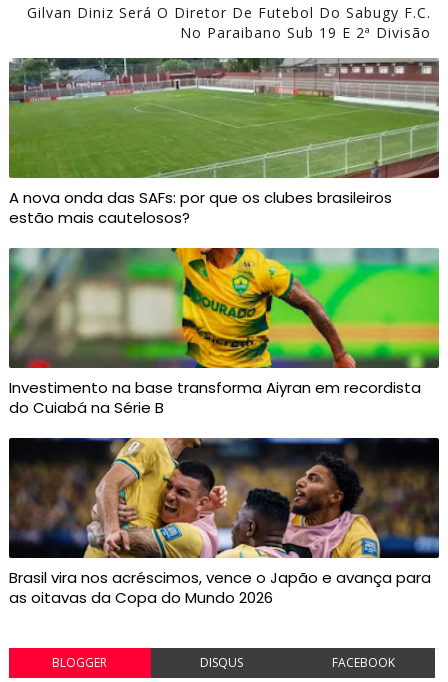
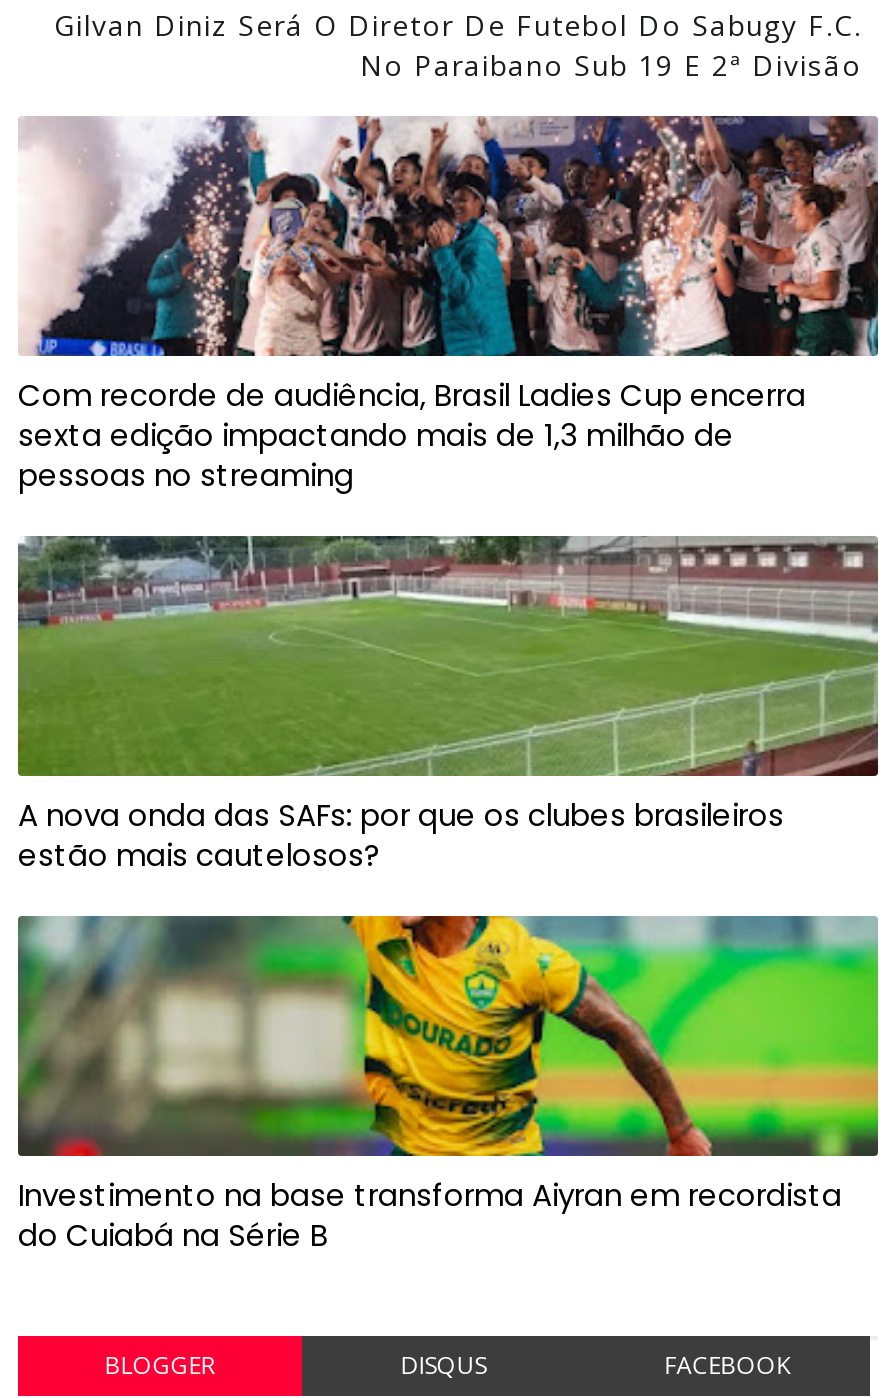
none -> [18,116,880,496] [image] | Com recorde de audiência, Brasil Ladies Cup encerra | sexta edição impactando mais de 1,3 milhão de | pessoas no streaming
moved [7,56,441,418] -> [14,532,882,1256]: [image] | A nova onda das SAFs: por que os clubes brasileiros | estão mais cautelosos? | Investimento na base transforma Aiyran em recordista | do Cuiabá na Série B
[8,437,440,608] [image] | Brasil vira nos acréscimos, vence o Japão e avança para | as oitavas da Copa do Mundo 2026 -> none

